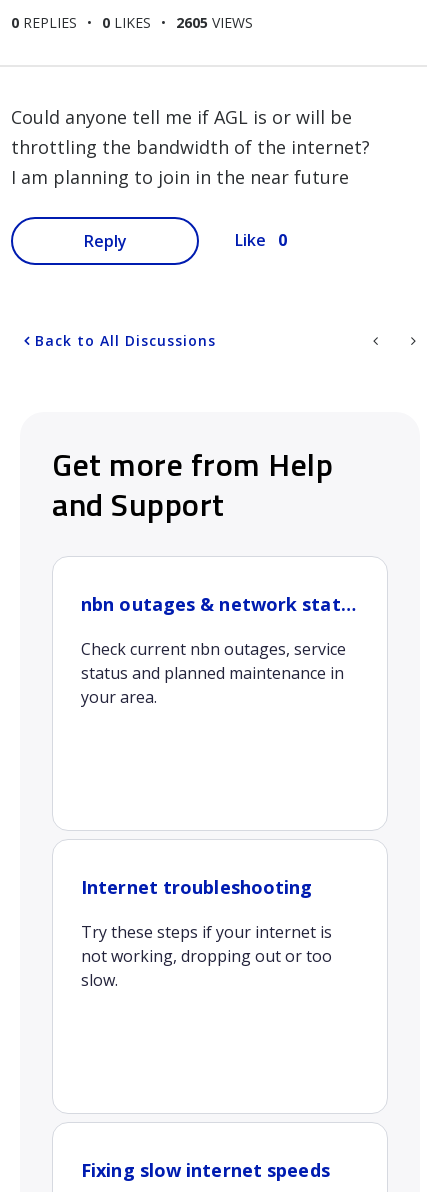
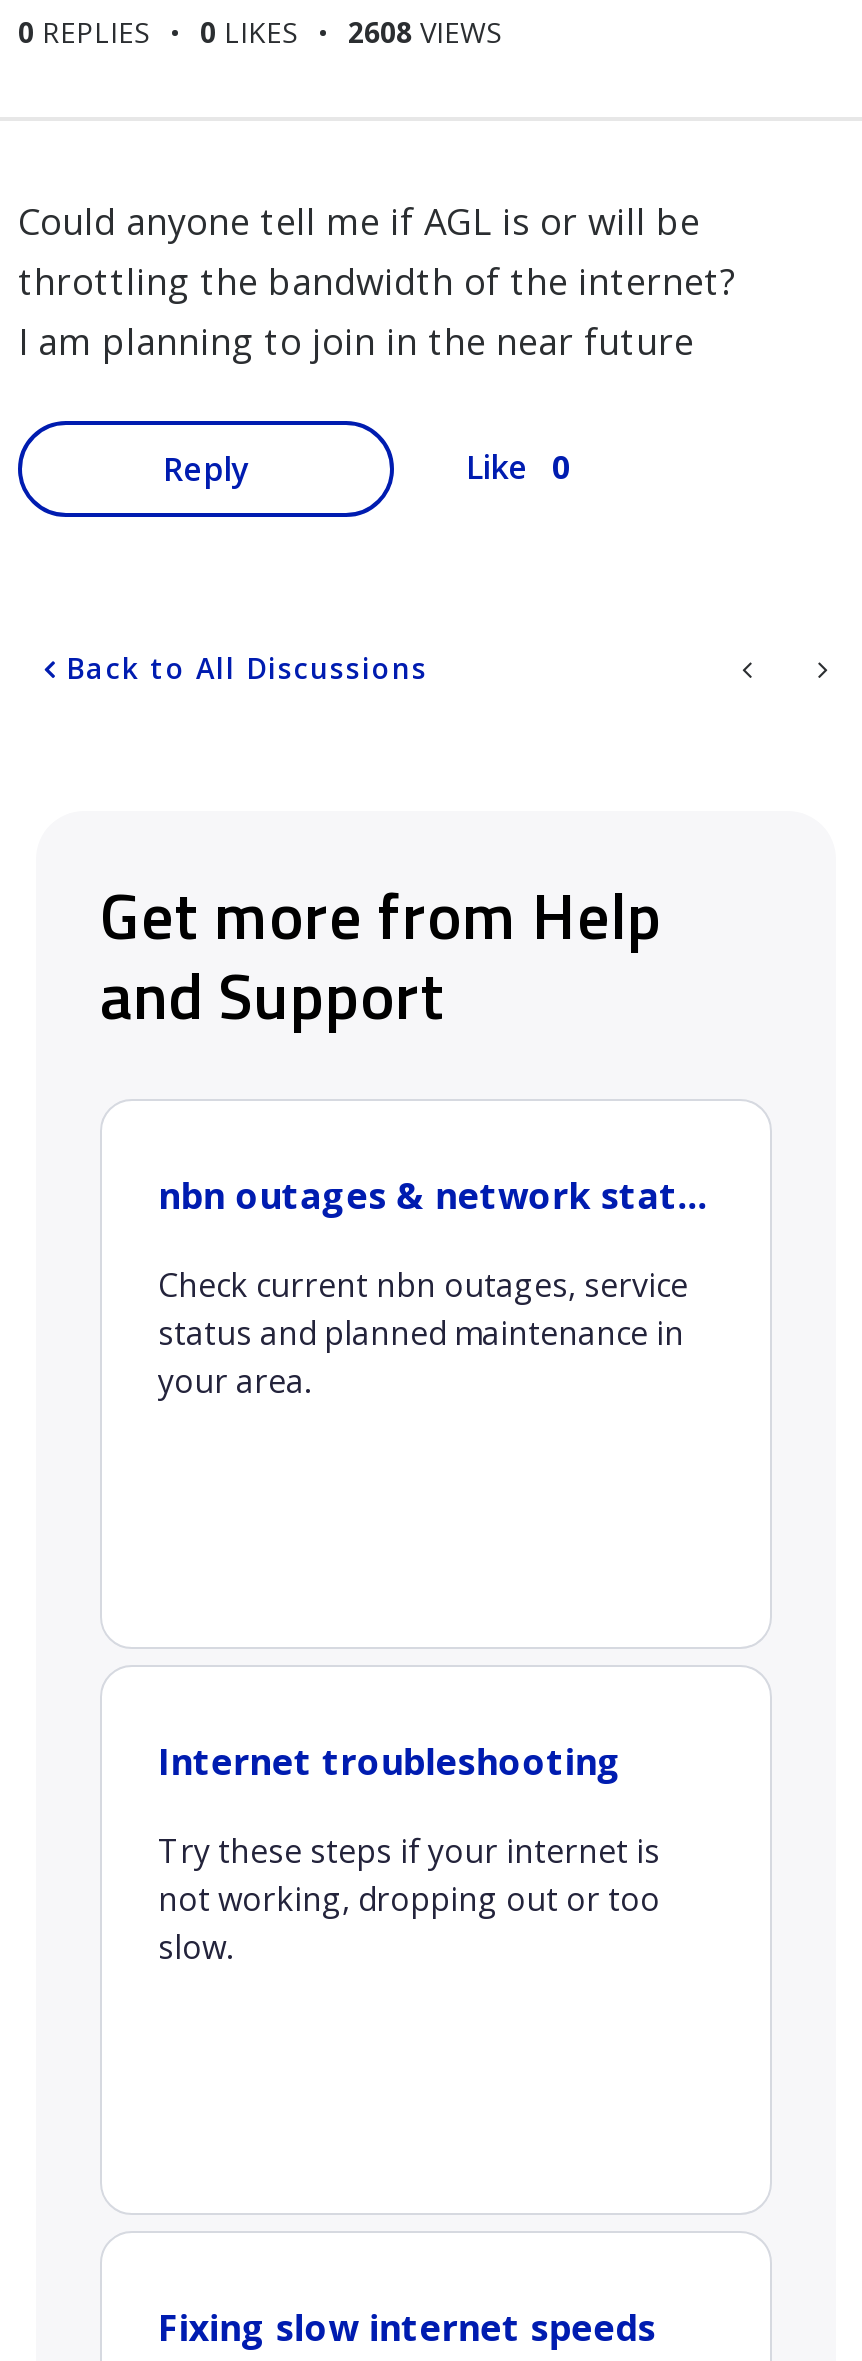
[11,13,253,32] 0 REPLIES 0 LIKES 2605 VIEWS -> [18,13,502,51] 0 REPLIES 0 LIKES 2608 VIEWS

